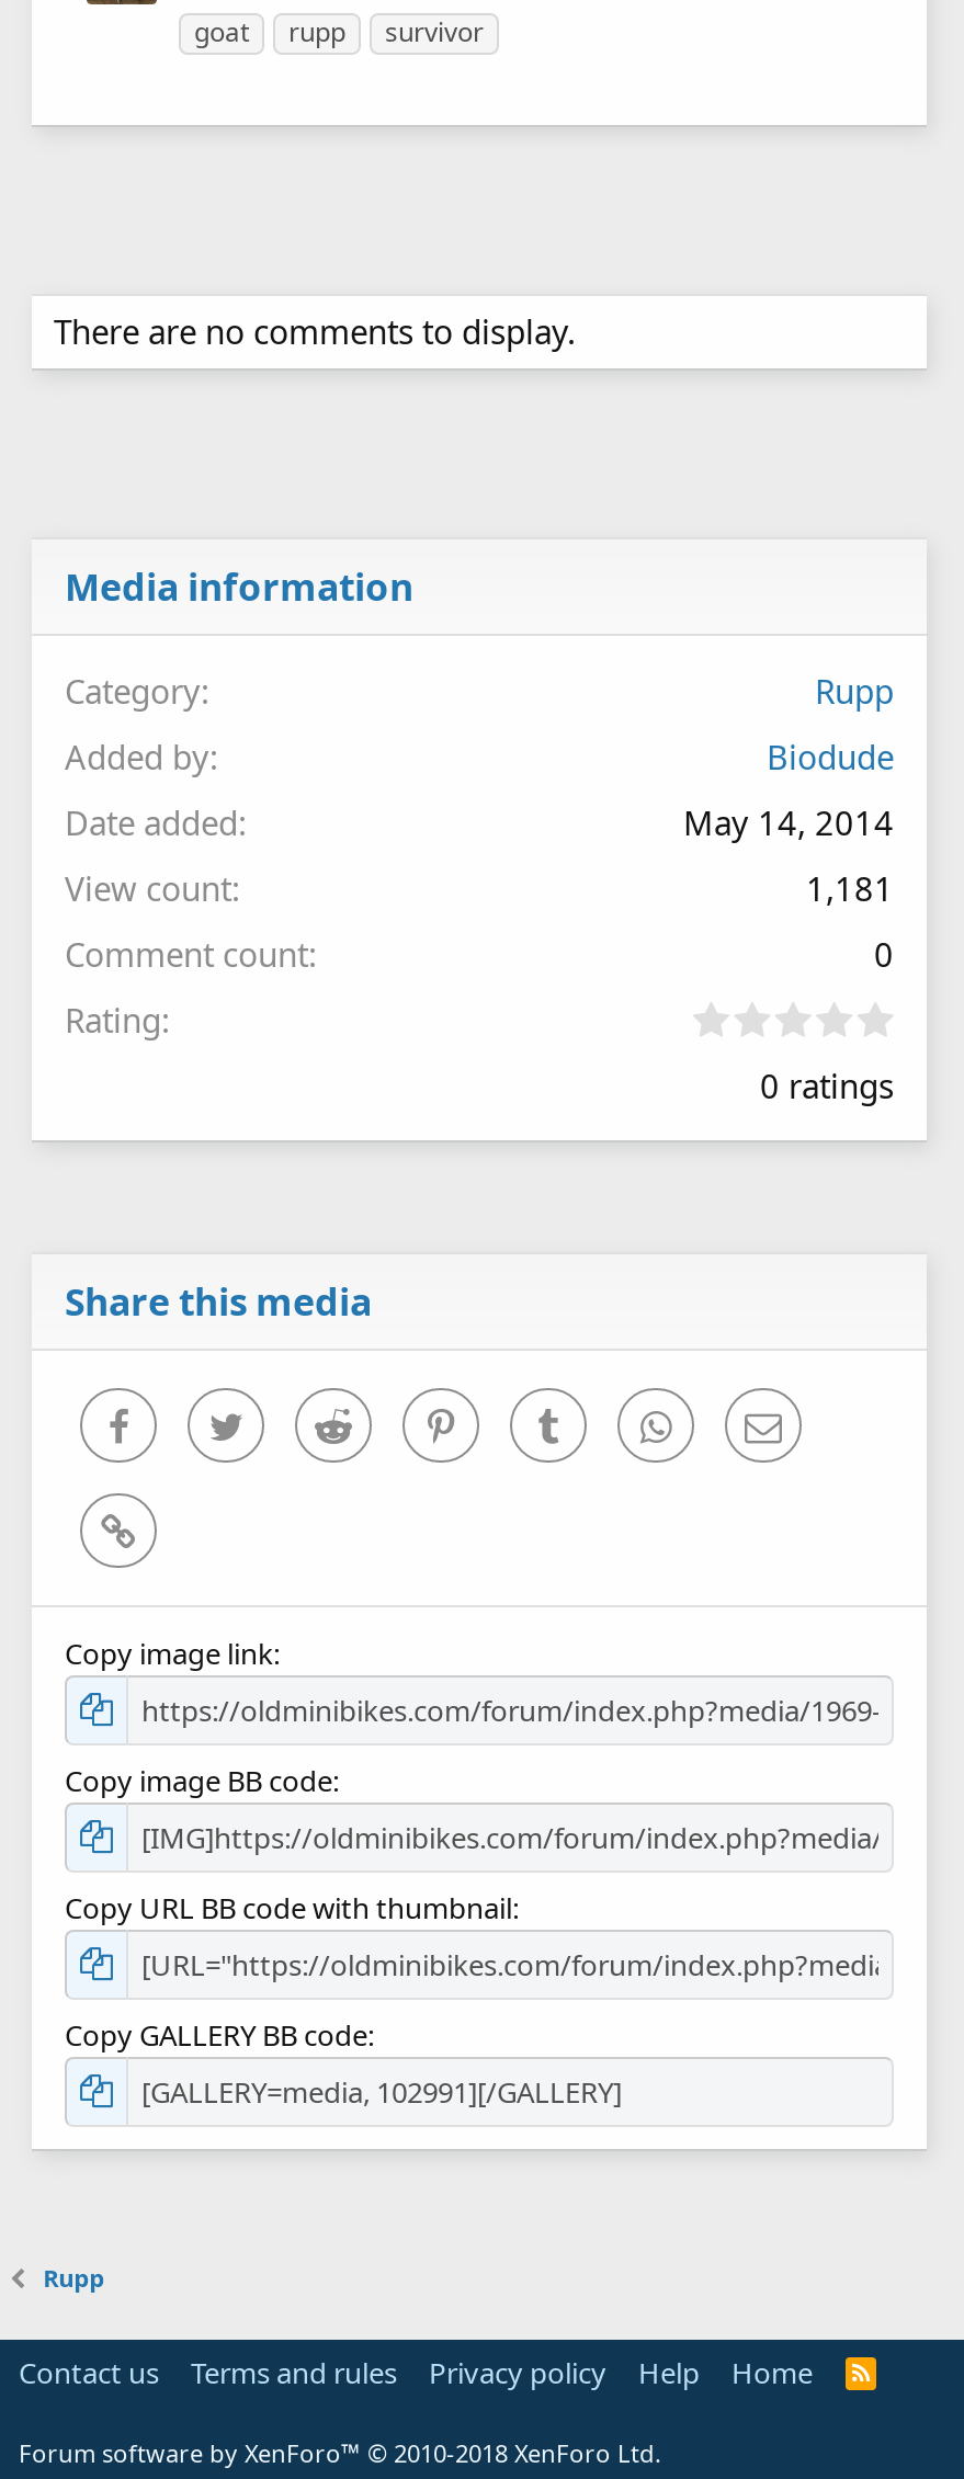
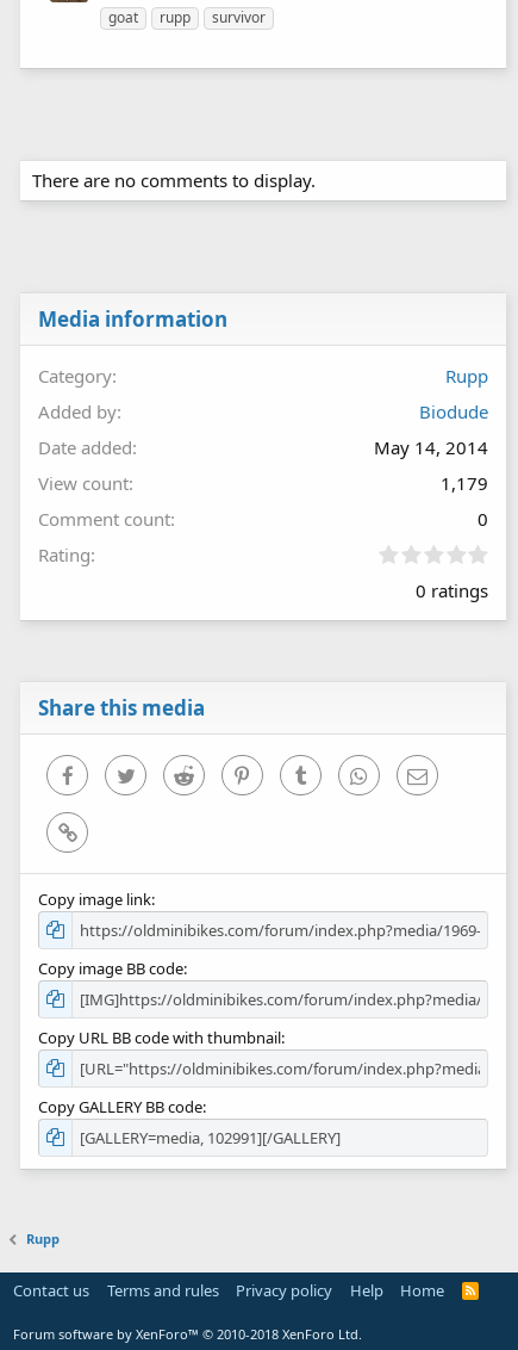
[806,865,894,909] 1,181 -> [441,470,488,494] 1,179

